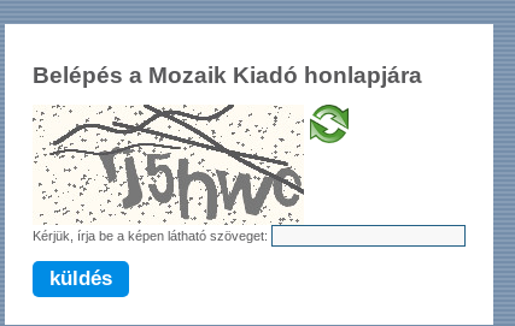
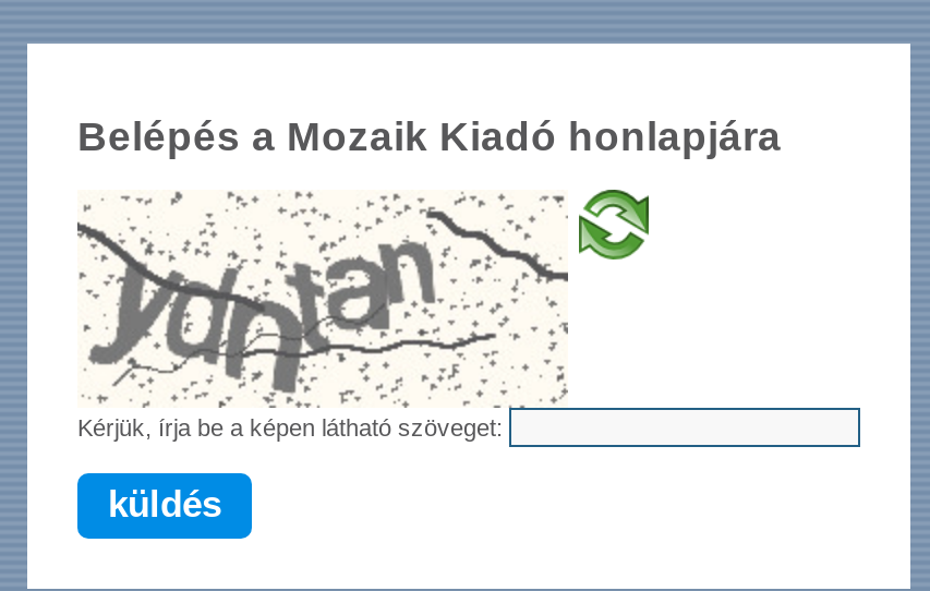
[31,103,305,225] [image] -> [75,190,570,408] [image]

